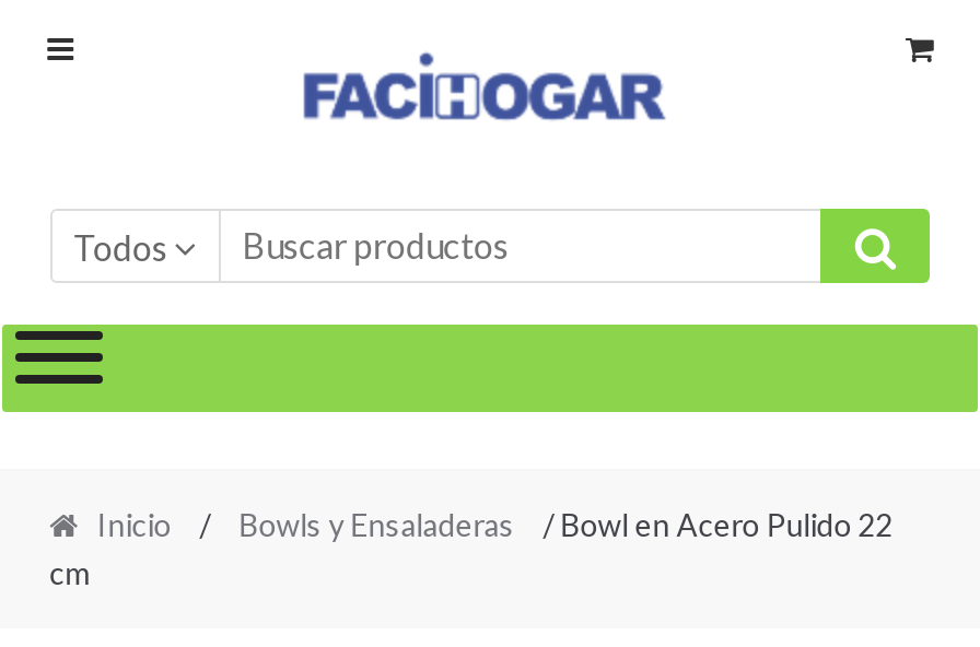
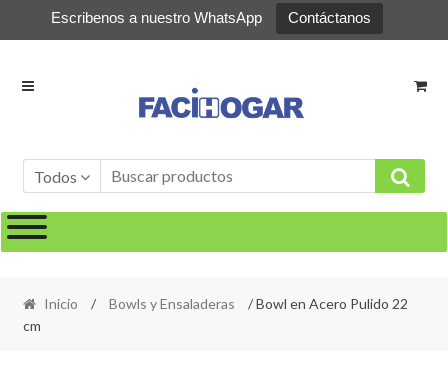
none -> [51,9,371,26] Escribenos a nuestro WhatsApp | Contáctanos

